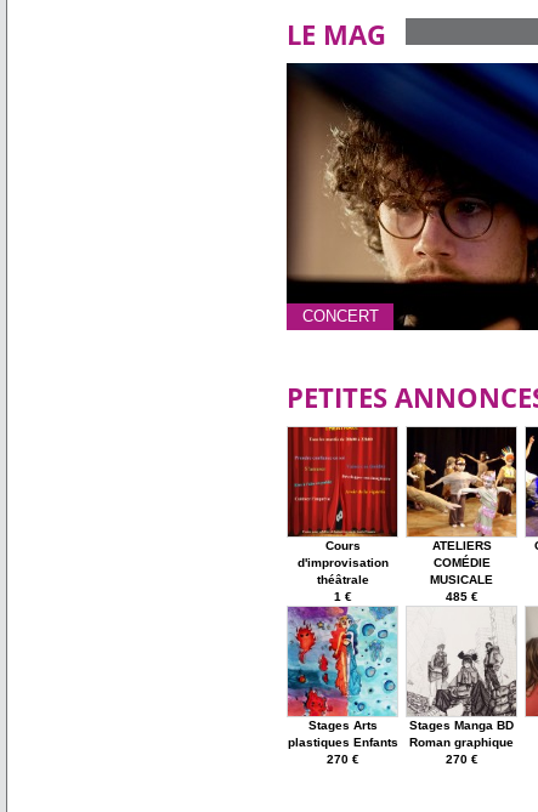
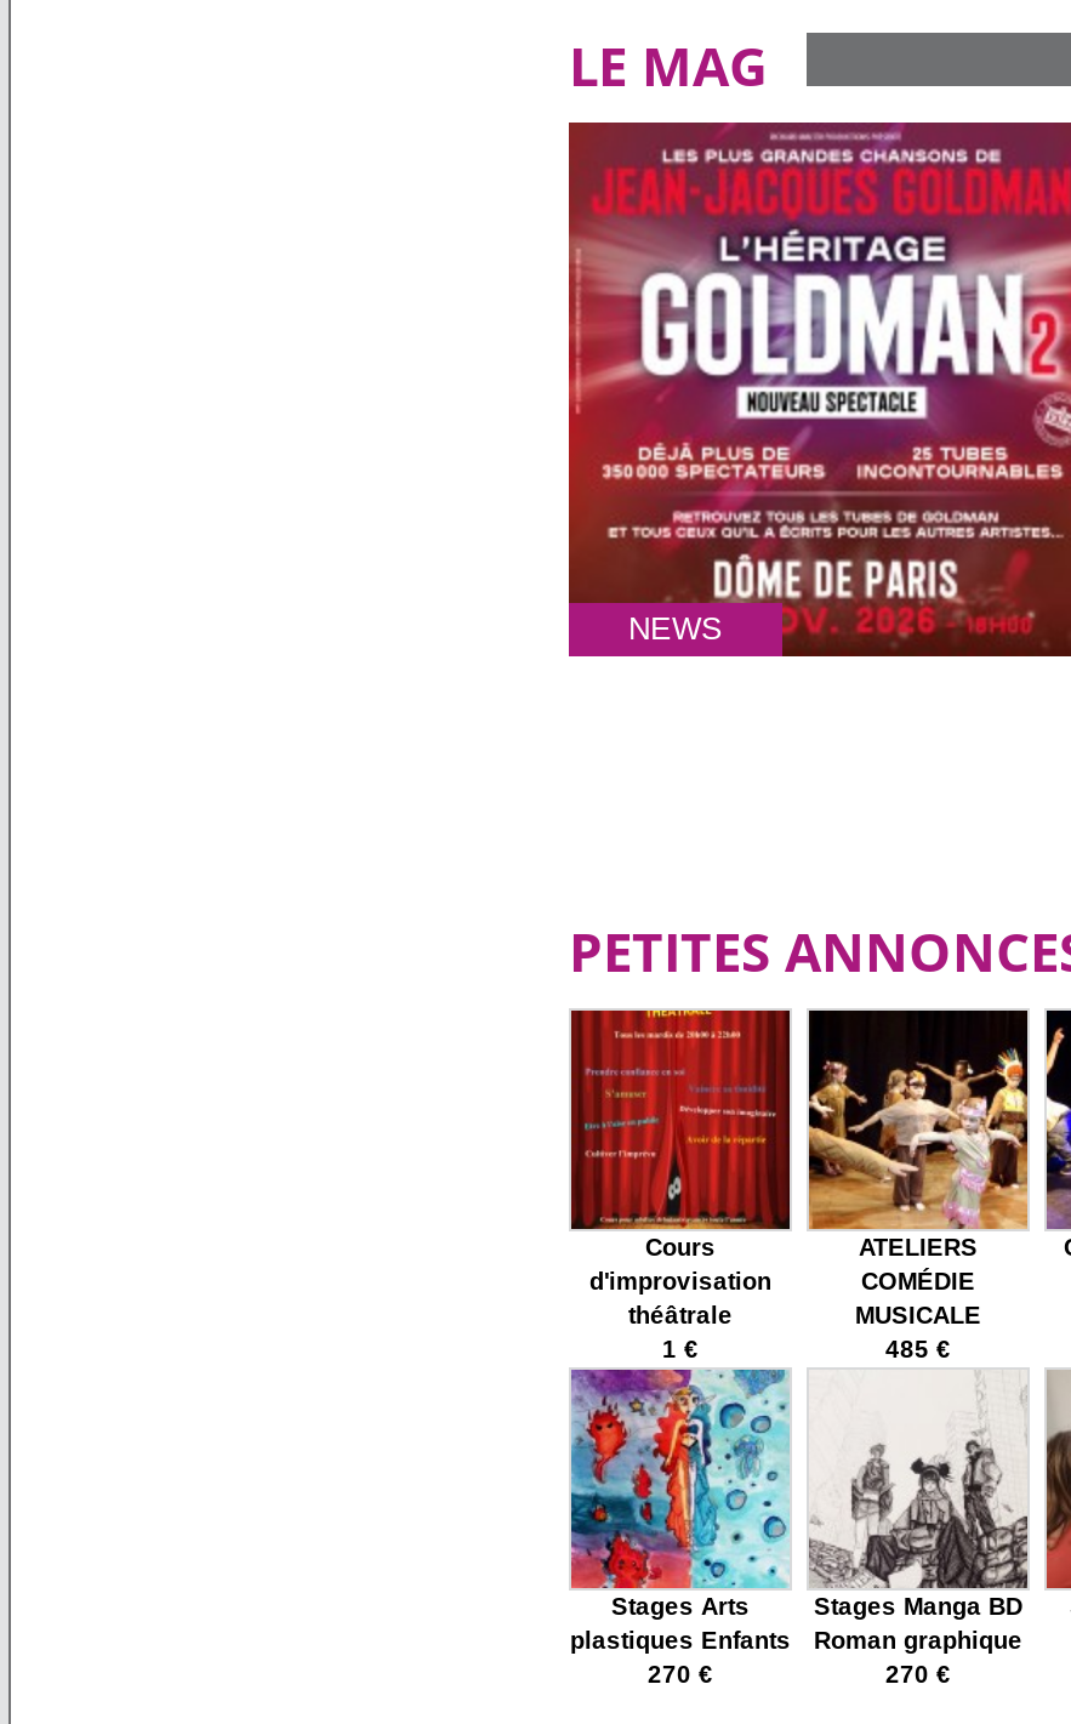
[285,62,534,331] [image] | CONCERT -> [566,120,1064,659] [image] | NEWS

